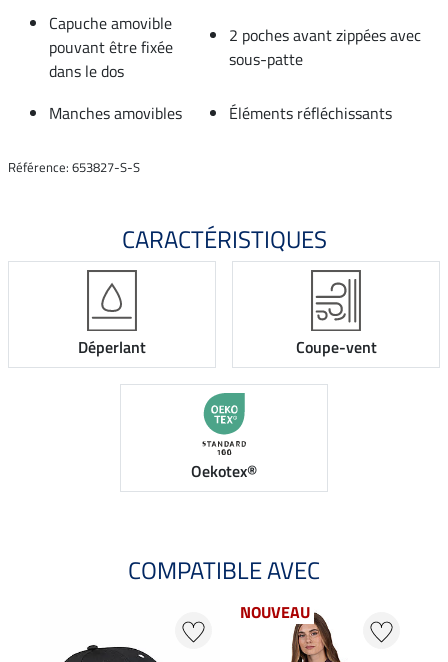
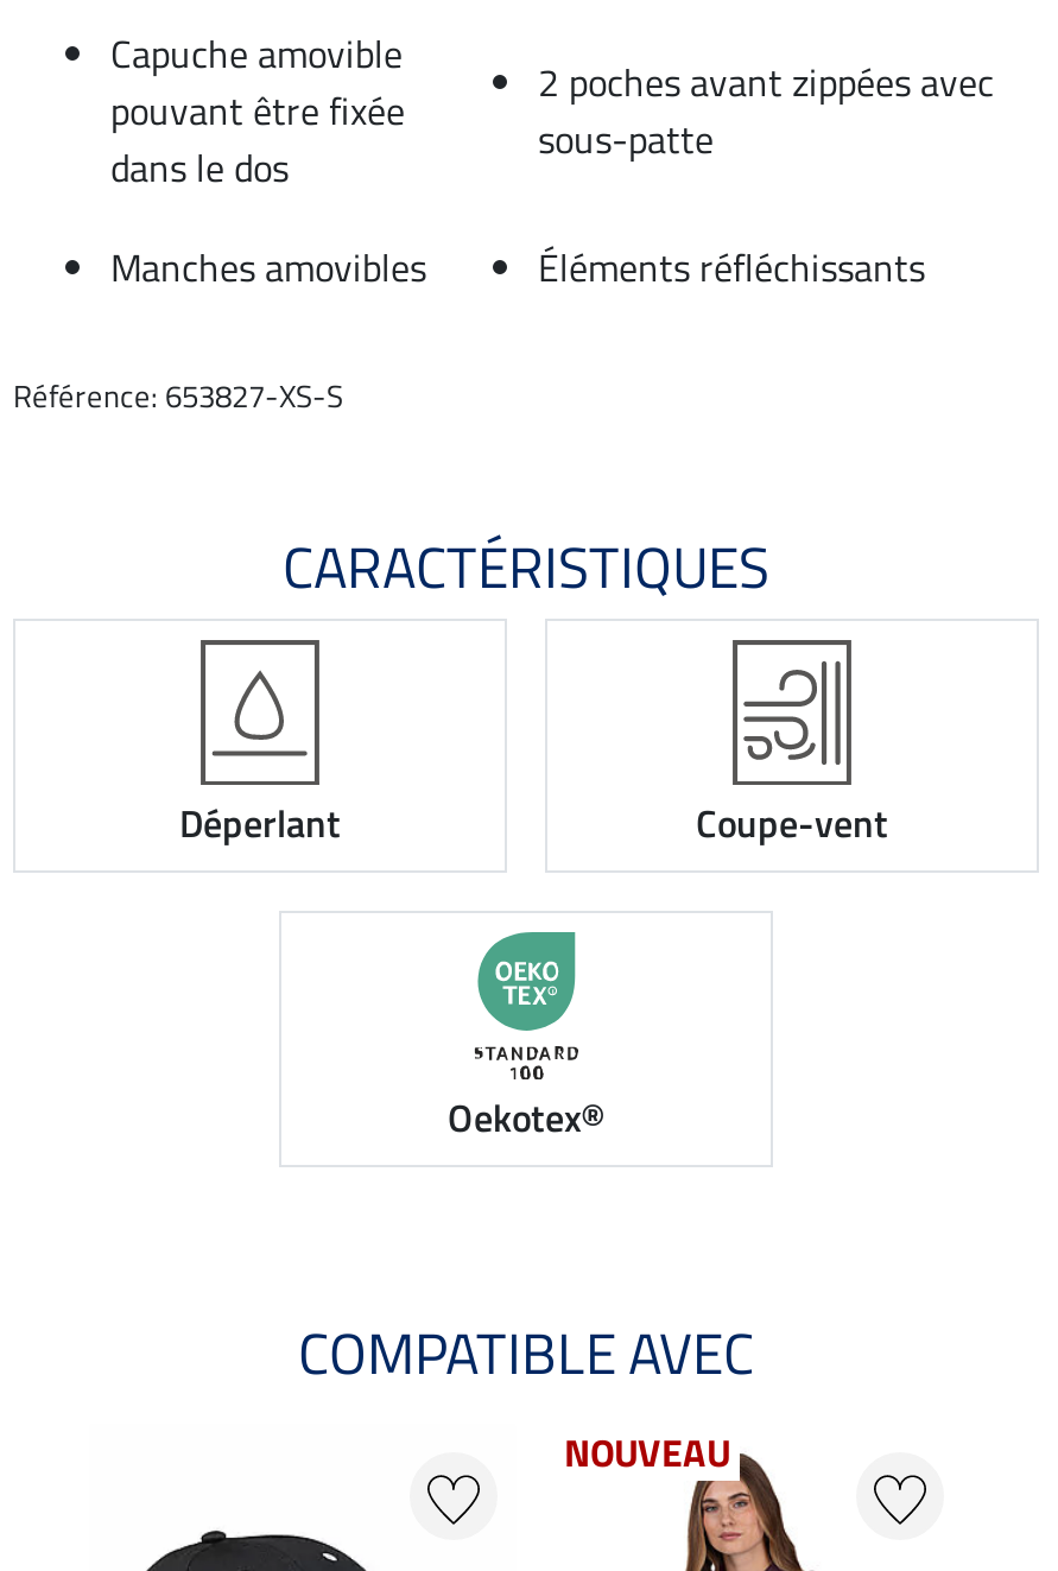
[8,157,140,177] Référence: 653827-S-S -> [13,371,343,419] Référence: 653827-XS-S

